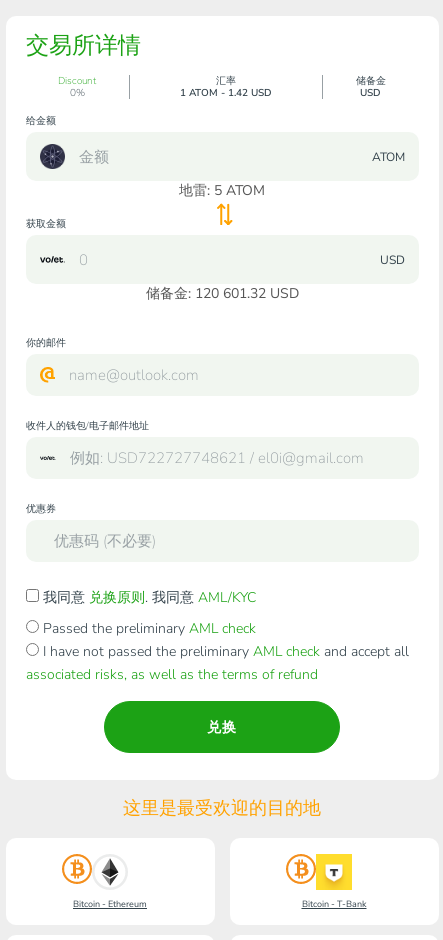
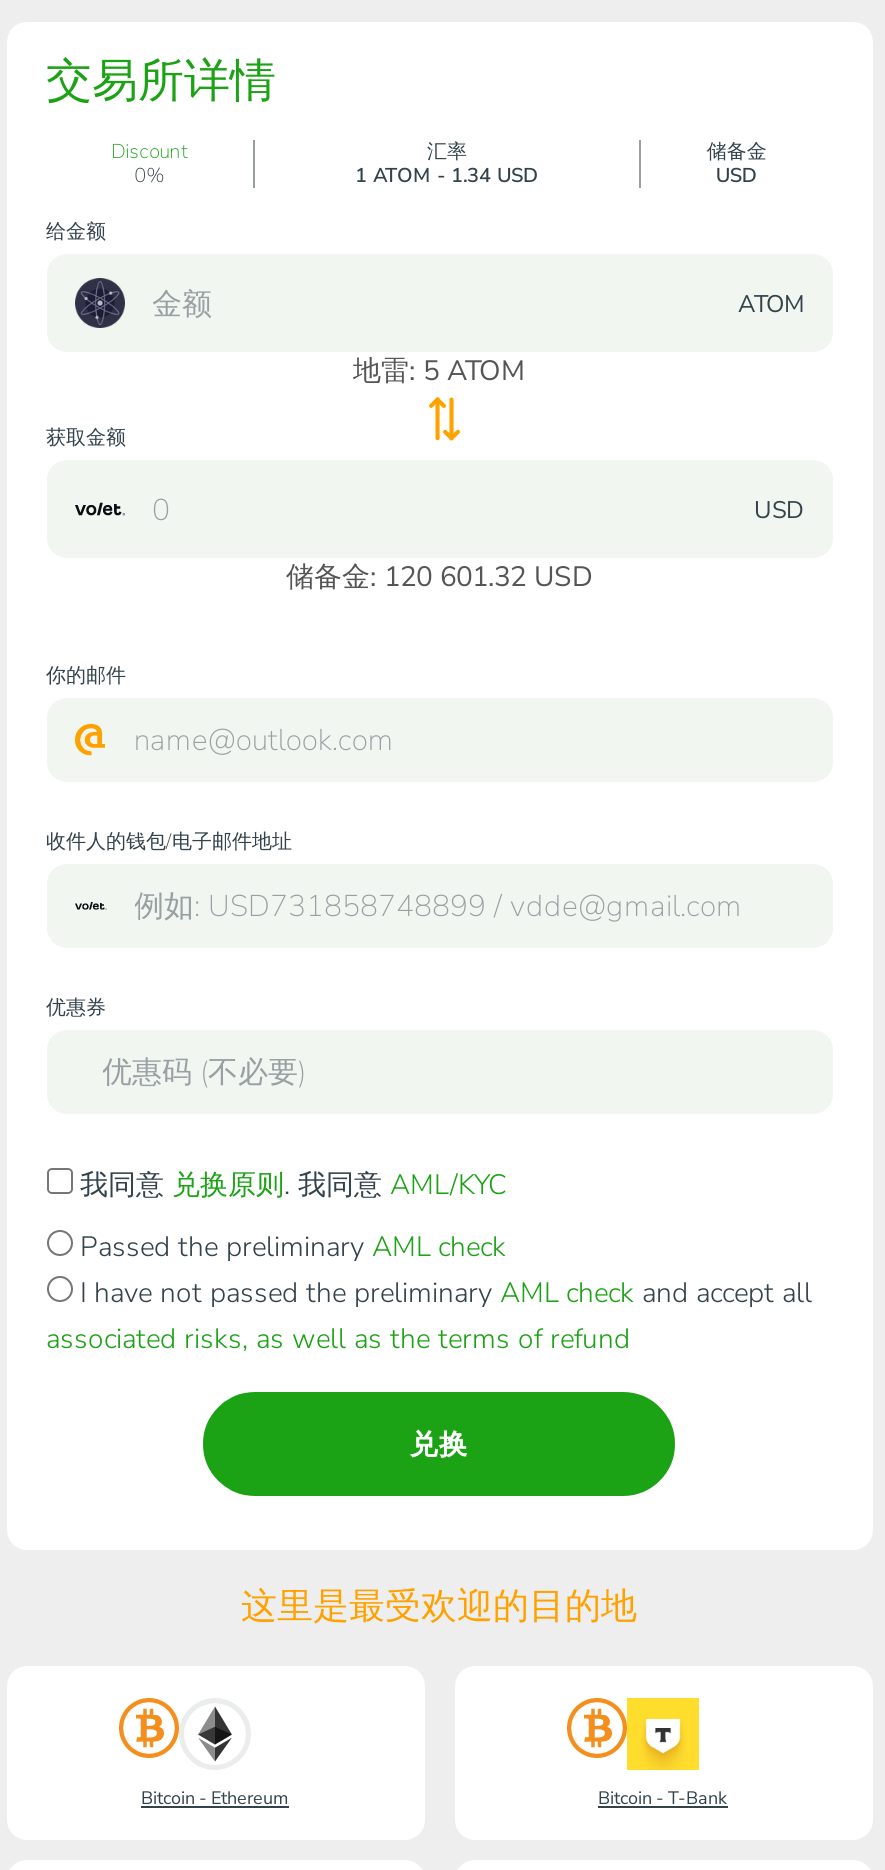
[180,86,272,100] 1 ATOM - 1.42 USD -> [355,162,539,190] 1 ATOM - 1.34 USD

